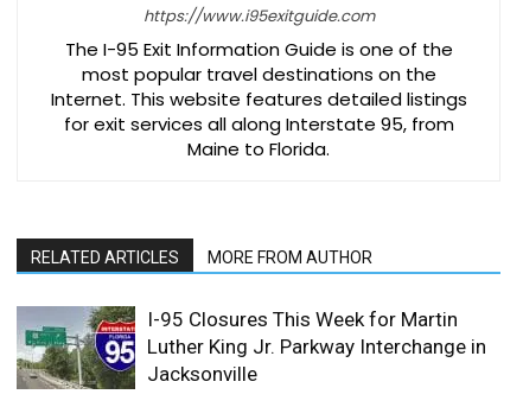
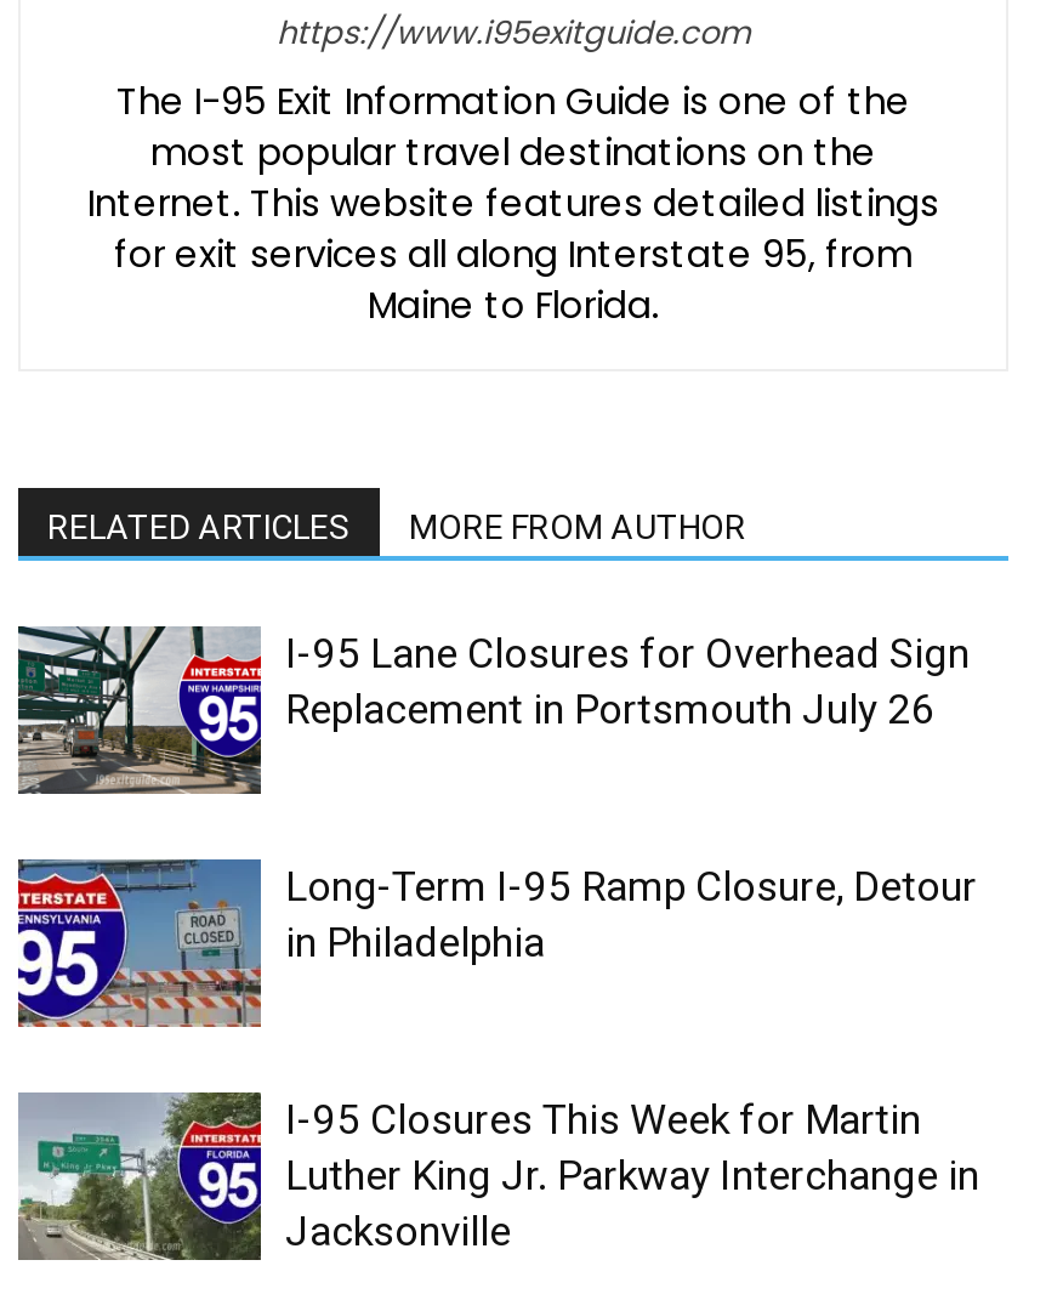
none -> [16,626,970,796] [image] | I-95 Lane Closures for Overhead Sign | Replacement in Portsmouth July 26
none -> [16,857,977,1029] [image] | Long-Term I-95 Ramp Closure, Detour | in Philadelphia

